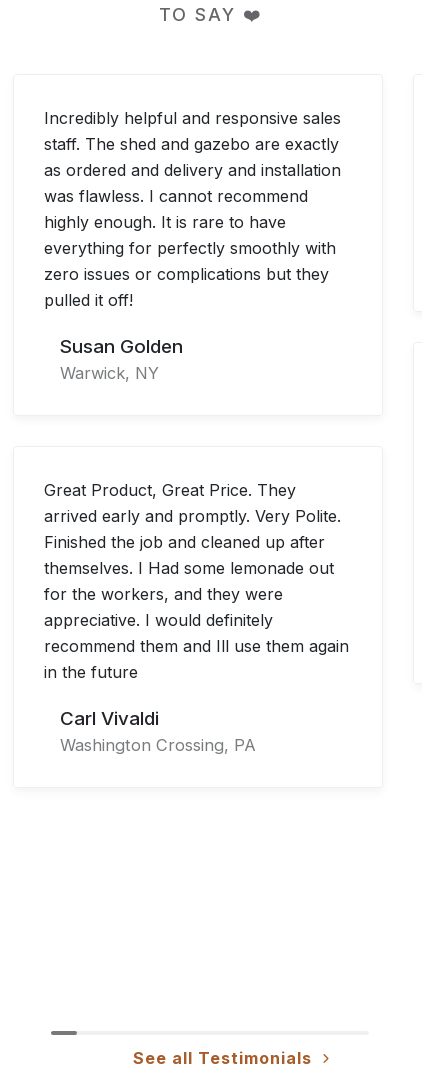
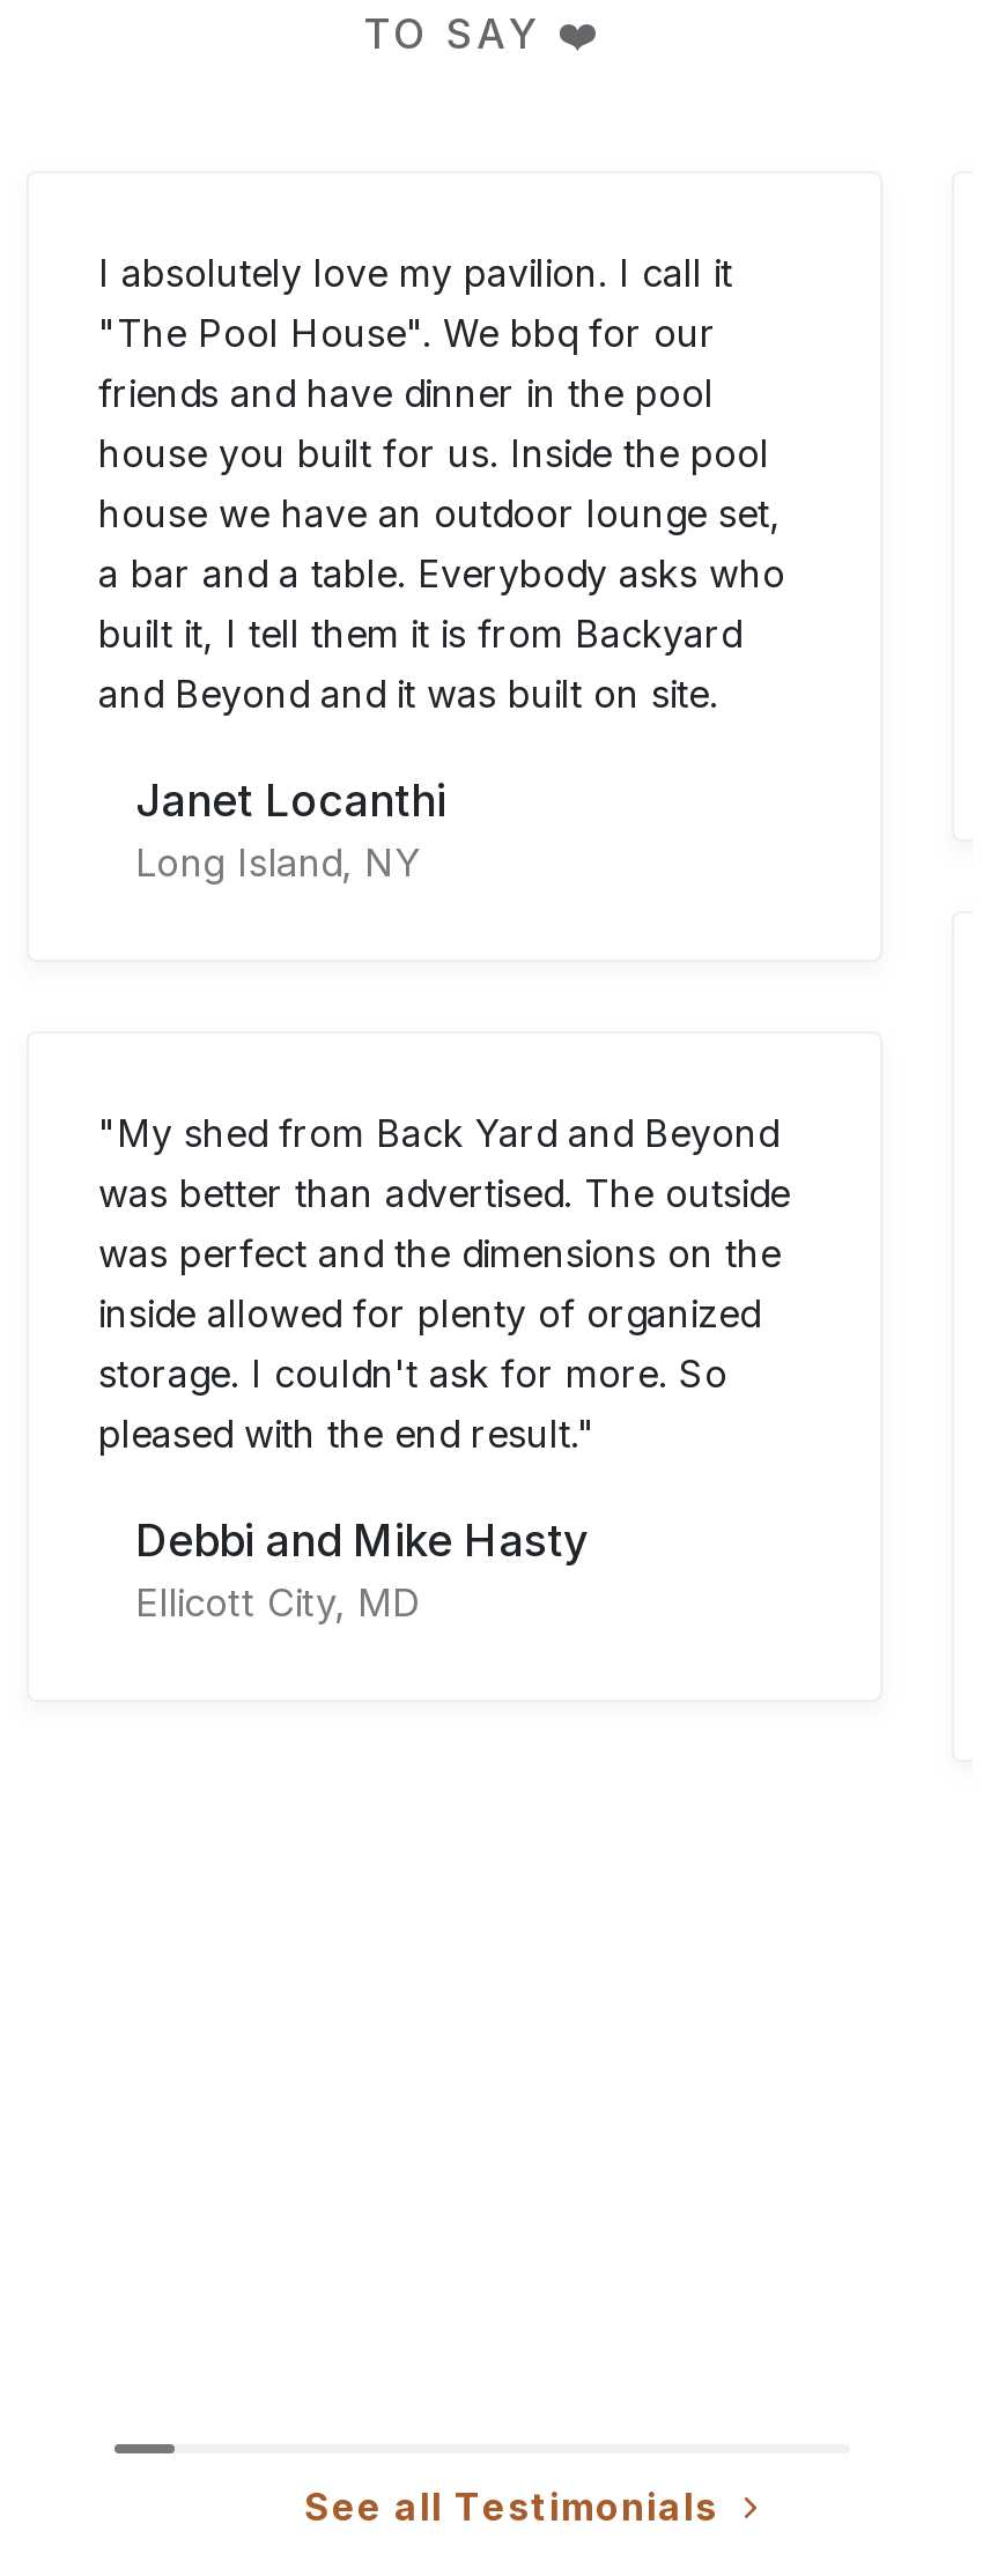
[44,108,341,310] Incredibly helpful and responsive sales | staff. The shed and gazebo are exactly | as ordered and delivery and installation | was flawless. I cannot recommend | highly enough. It is rare to have | everything for perfectly smoothly with | zero issues or complications but they | pulled it off! -> [98,250,785,717] I absolutely love my pavilion. I call it | "The Pool House". We bbq for our | friends and have dinner in the pool | house you built for us. Inside the pool | house we have an outdoor lounge set, | a bar and a table. Everybody asks who | built it, I tell them it is from Backyard | and Beyond and it was built on site.
[60,335,183,383] Susan Golden | Warwick, NY -> [135,775,445,886] Janet Locanthi | Long Island, NY
[44,480,349,682] Great Product, Great Price. They | arrived early and promptly. Very Polite. | Finished the job and cleaned up after | themselves. I Had some lemonade out | for the workers, and they were | appreciative. I would definitely | recommend them and Ill use them again | in the future -> [98,1110,790,1457] "My shed from Back Yard and Beyond | was better than advertised. The outside | was perfect and the dimensions on the | inside allowed for plenty of organized | storage. I couldn't ask for more. So | pleased with the end result."
[60,707,256,755] Carl Vivaldi | Washington Crossing, PA -> [135,1515,589,1626] Debbi and Mike Hasty | Ellicott City, MD

